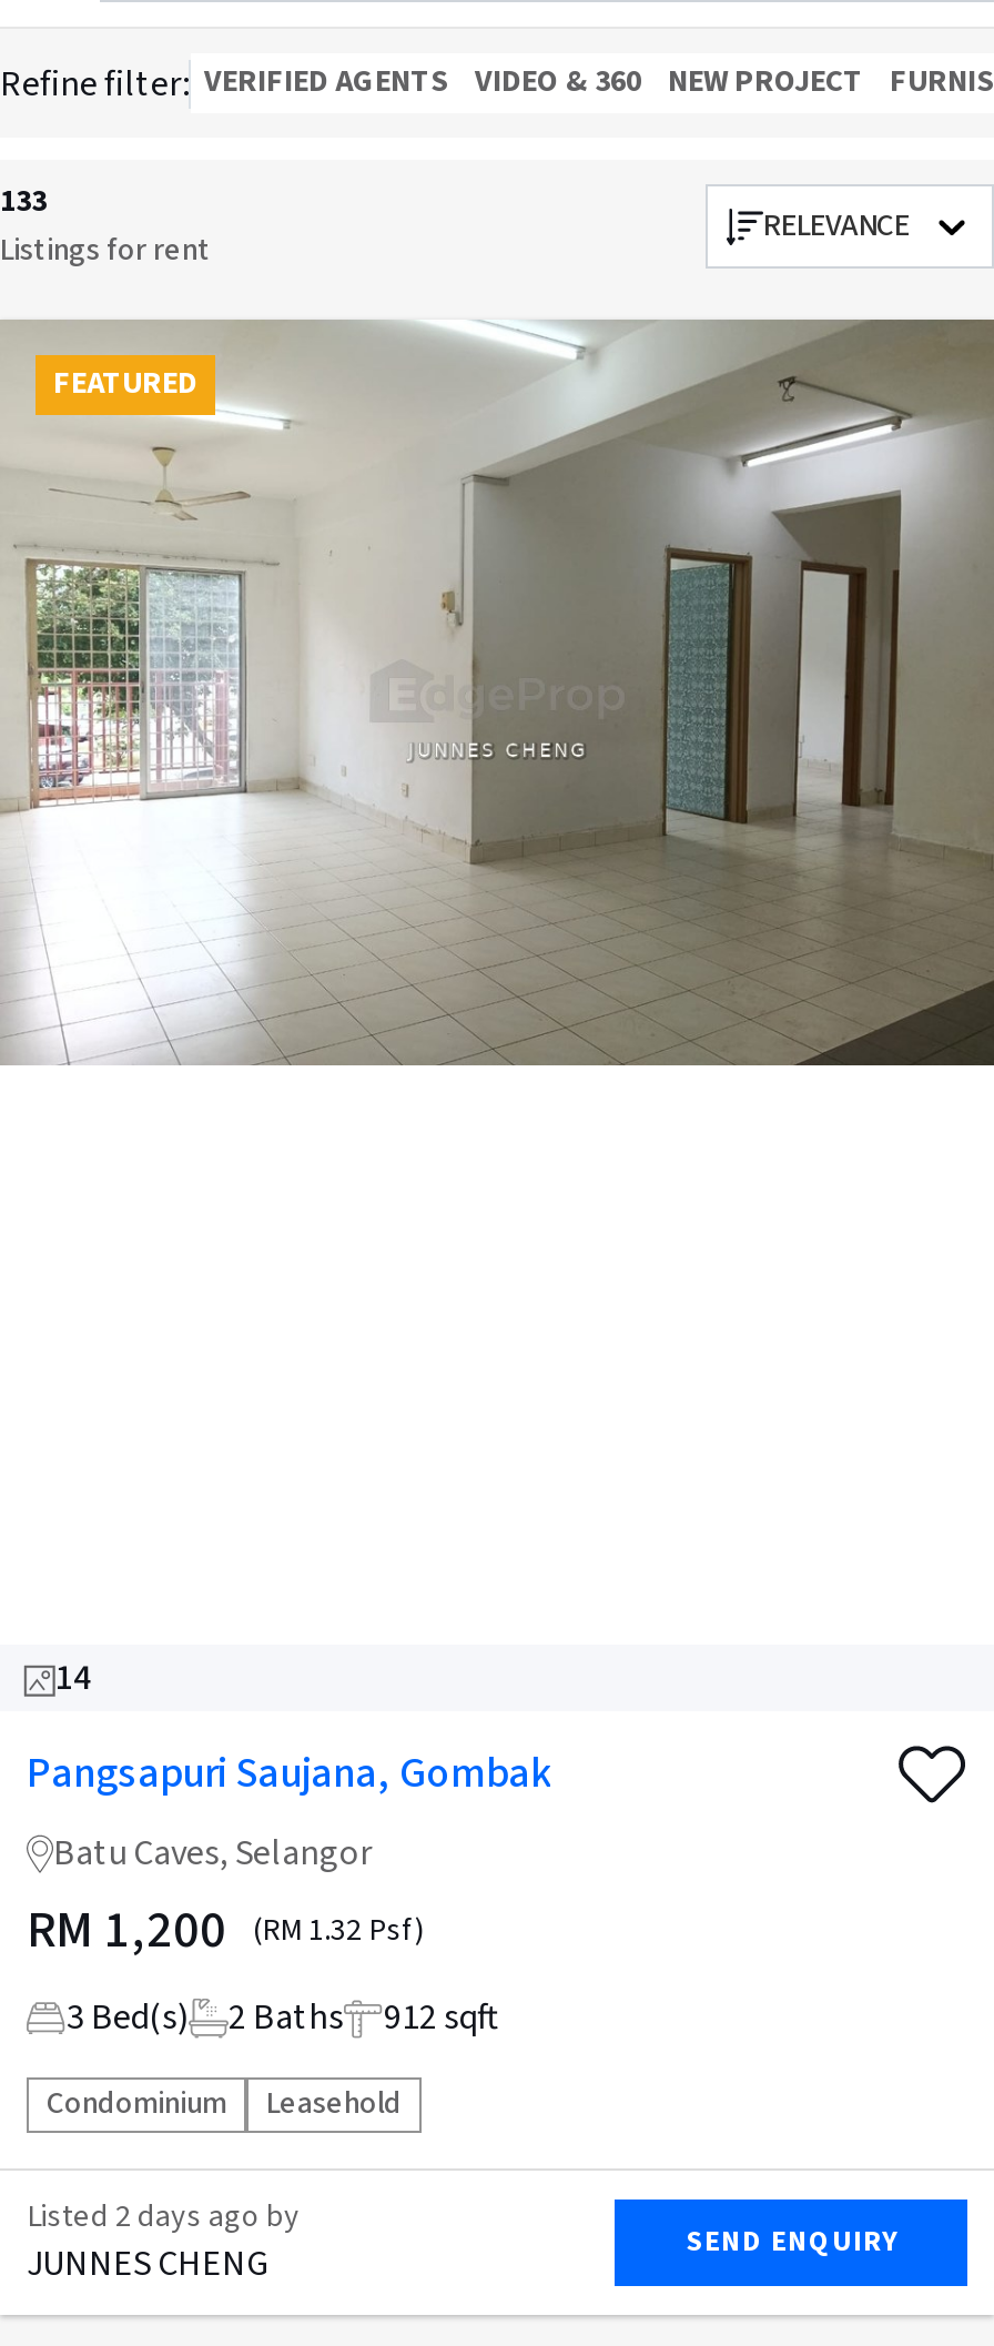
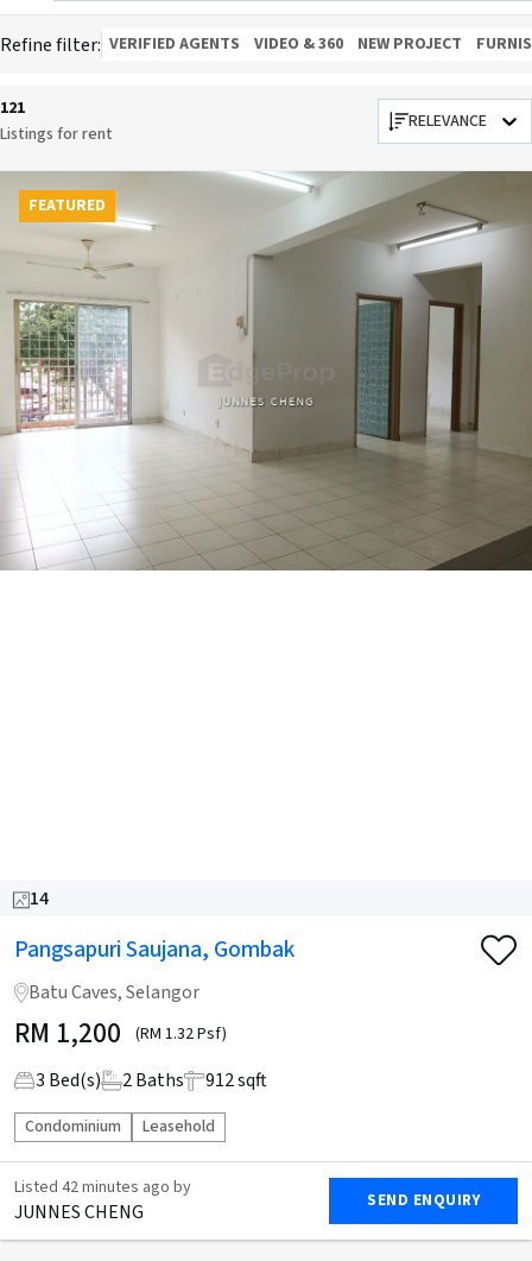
[0,180,47,224] 133 -> [0,96,25,120] 121
[27,2196,300,2240] Listed 2 days ago by -> [14,1176,191,1200] Listed 42 minutes ago by

